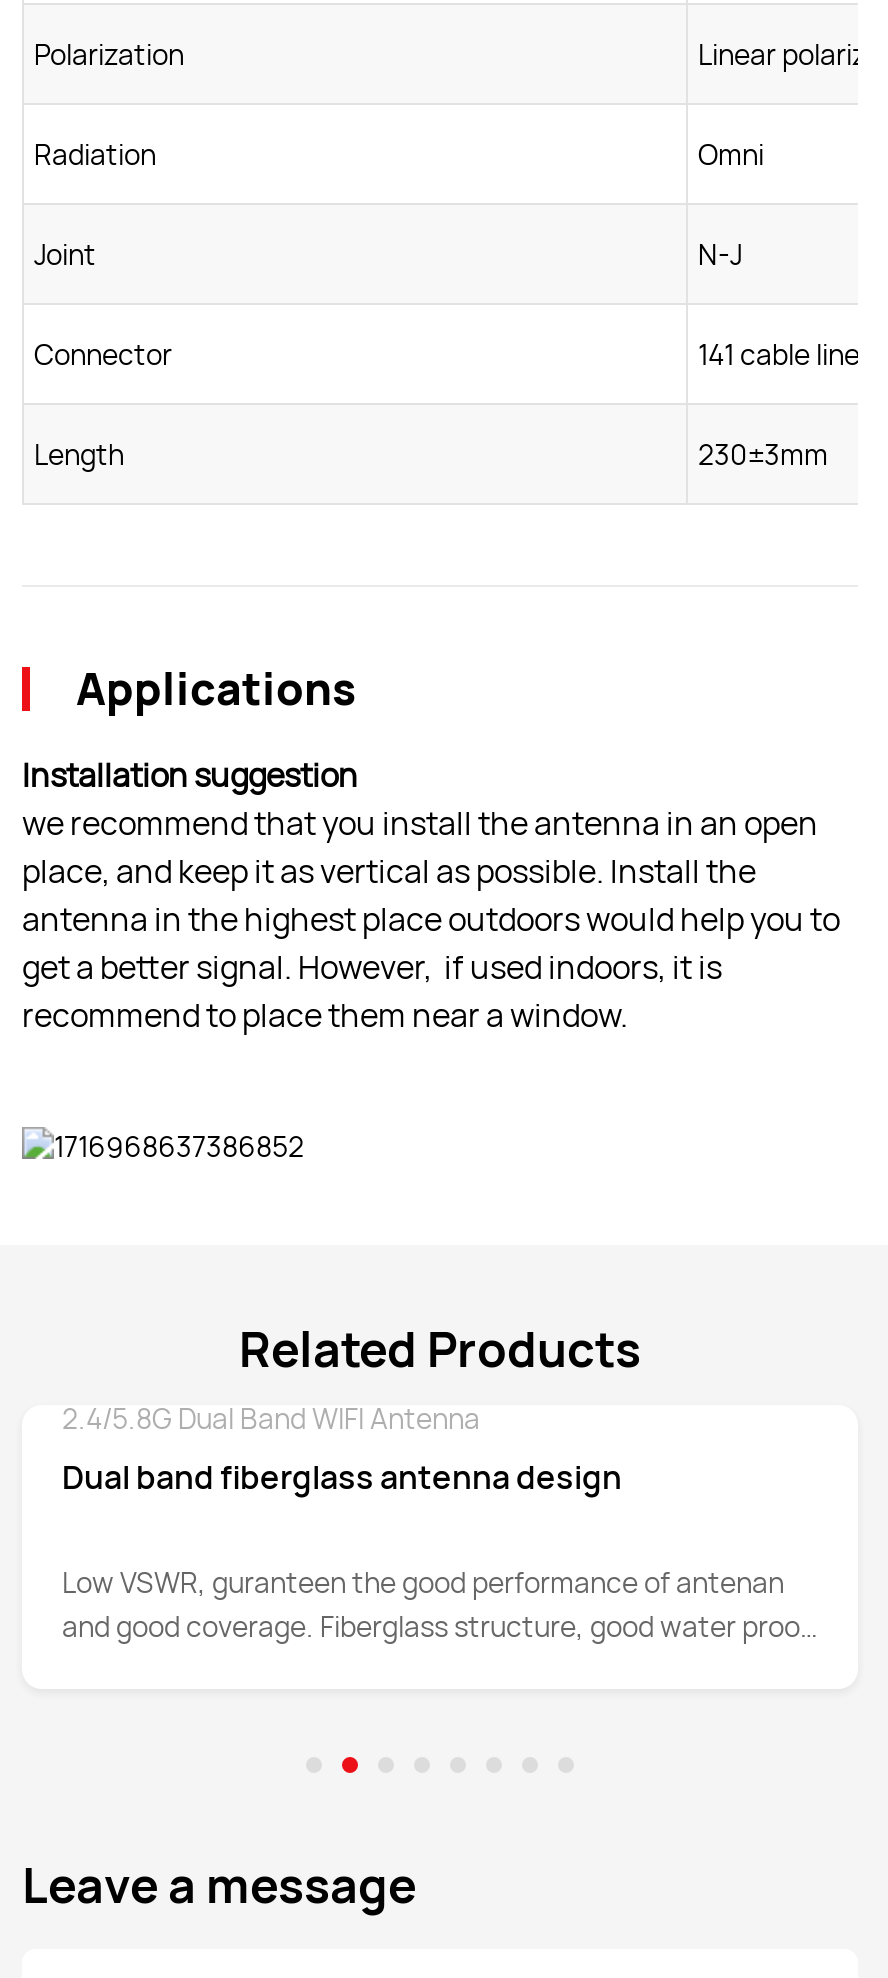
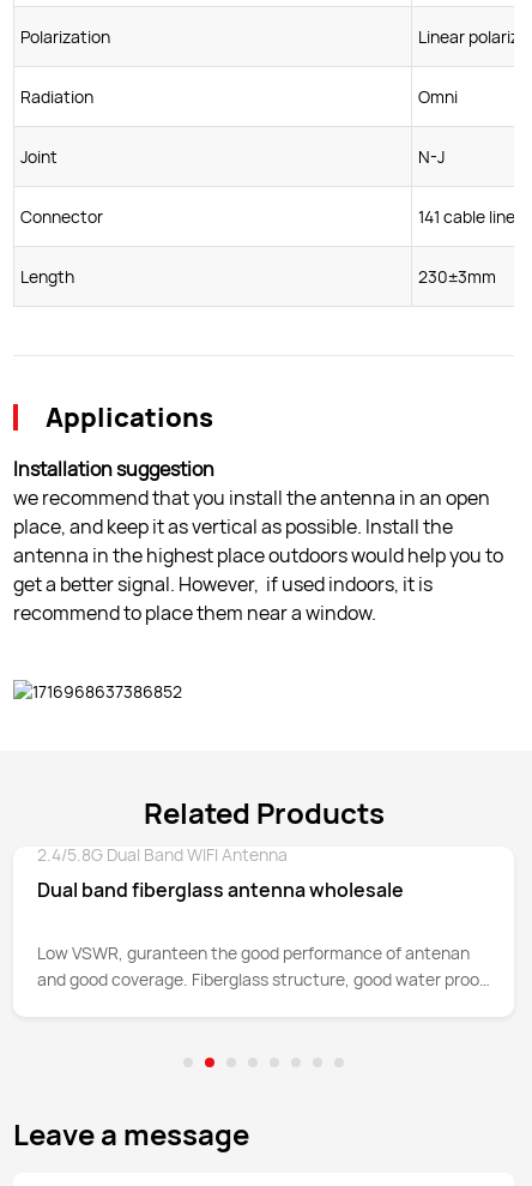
[62,1455,622,1499] Dual band fiberglass antenna design -> [37,877,404,903] Dual band fiberglass antenna wholesale

